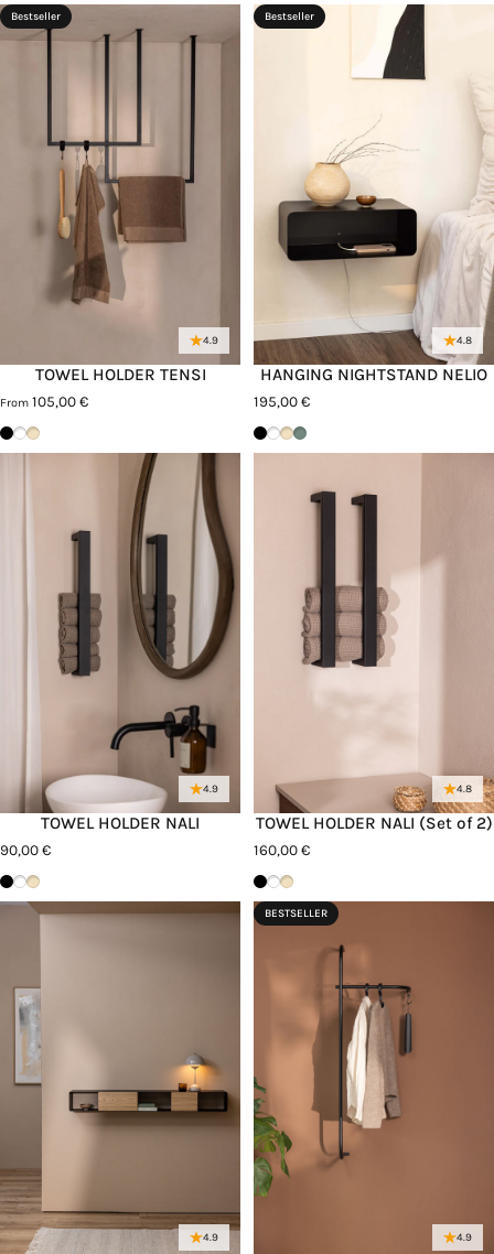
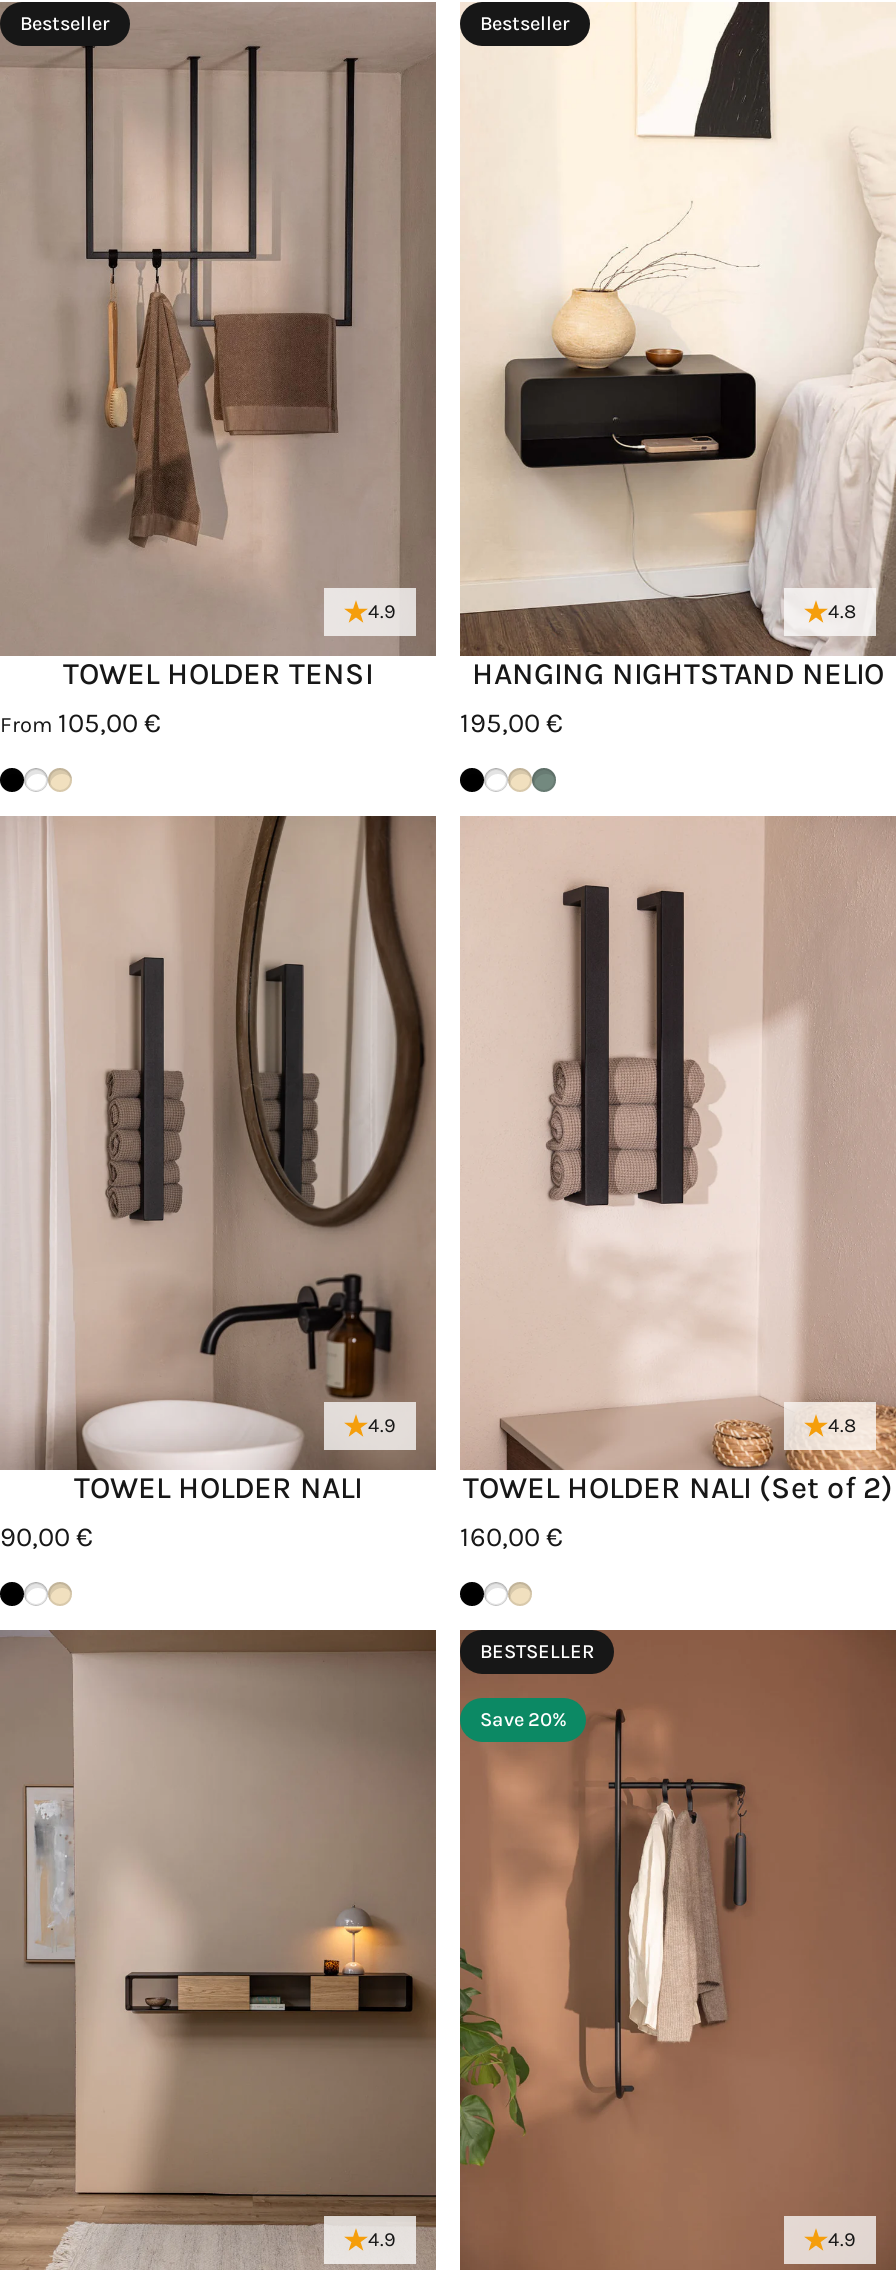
none -> [480,1708,566,1732] Save 20%

